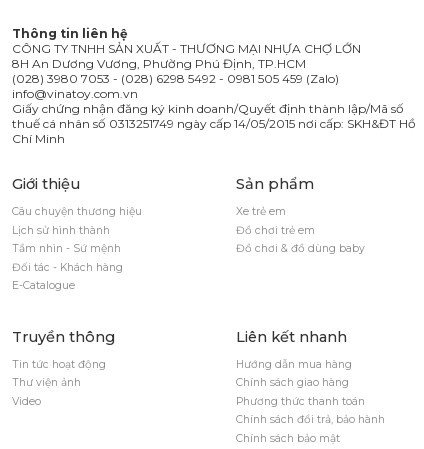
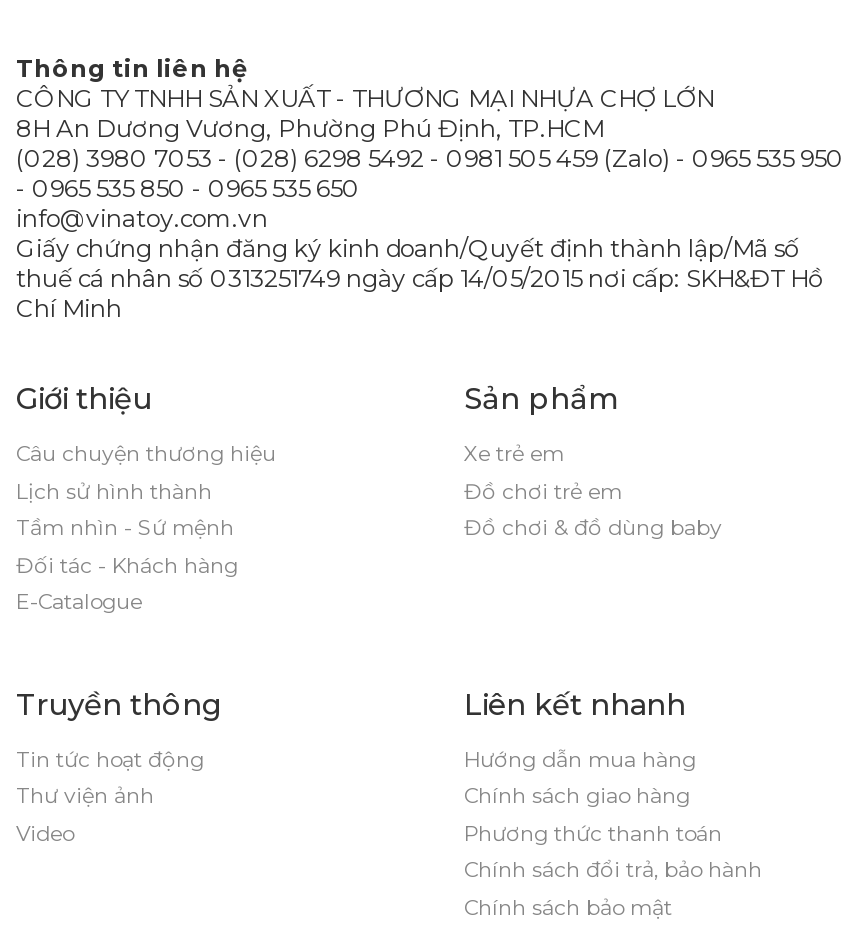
[12,71,339,86] (028) 3980 7053 - (028) 6298 5492 - 0981 505 459 (Zalo) -> [16,144,844,204] (028) 3980 7053 - (028) 6298 5492 - 0981 505 459 (Zalo) - 0965 535 950 | - 0965 535 850 - 0965 535 650

